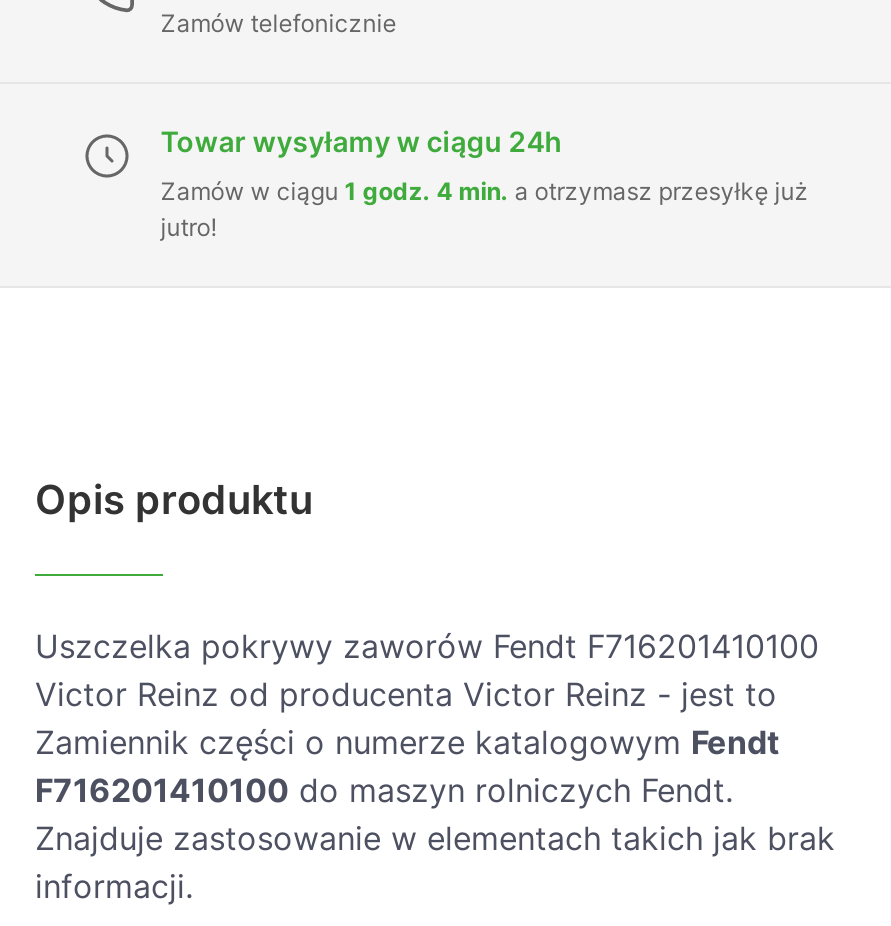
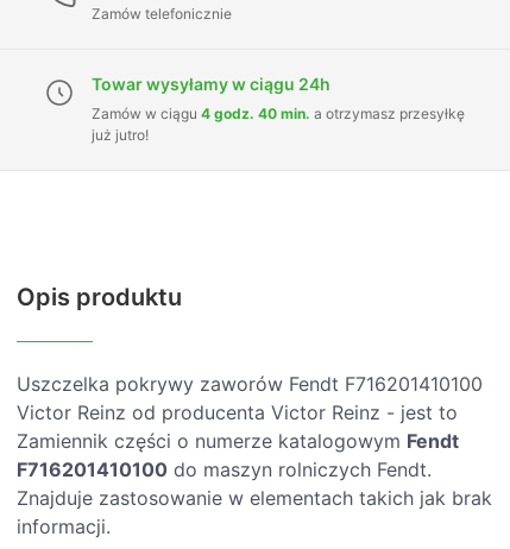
[161,176,809,242] Zamów w ciągu 1 godz. 4 min. a otrzymasz przesyłkę już | jutro! -> [91,105,465,144] Zamów w ciągu 4 godz. 40 min. a otrzymasz przesyłkę | już jutro!

